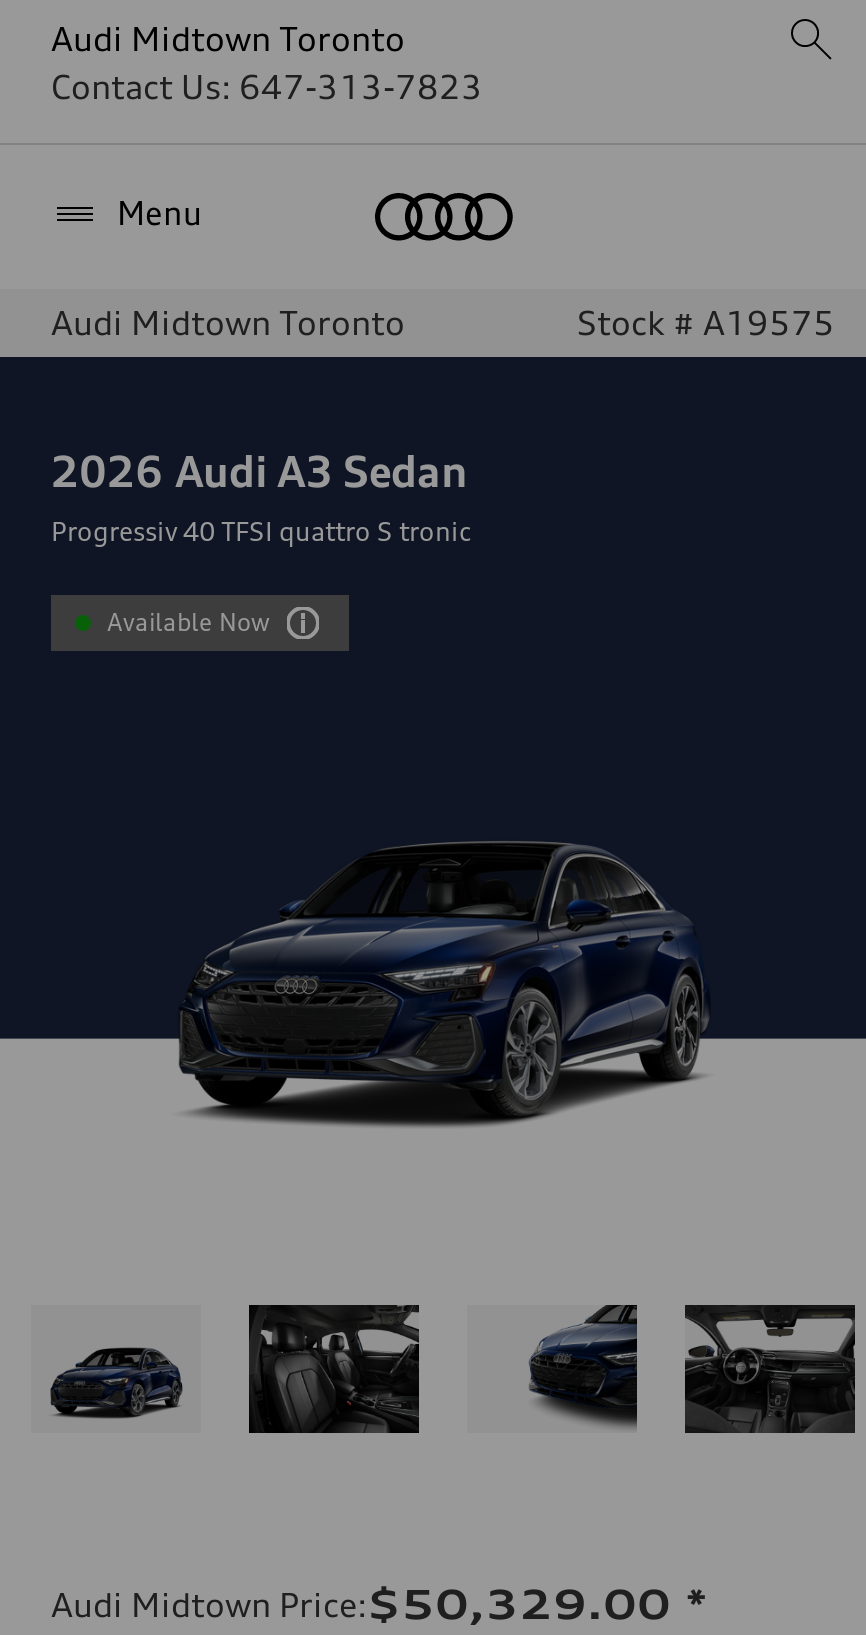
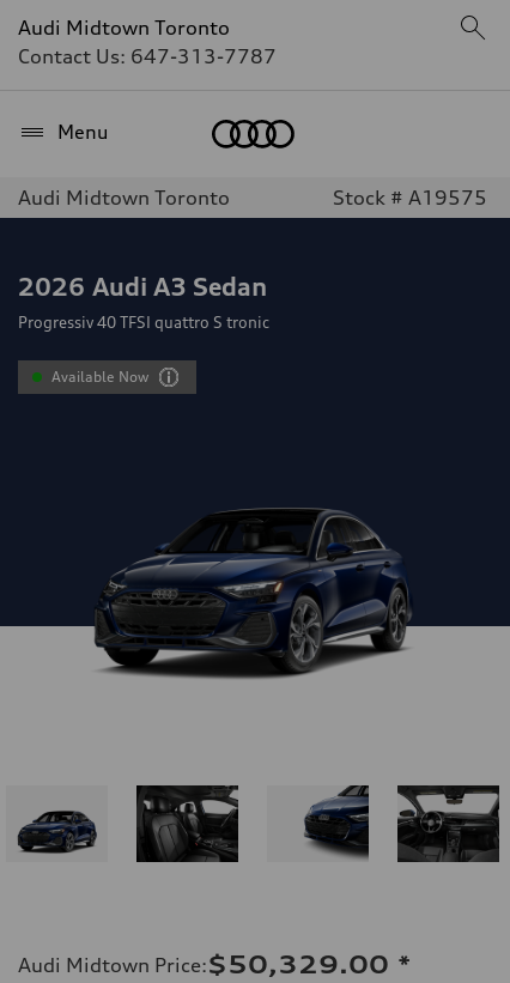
[51,67,483,107] Contact Us: 647-313-7823 -> [18,44,277,68] Contact Us: 647-313-7787

